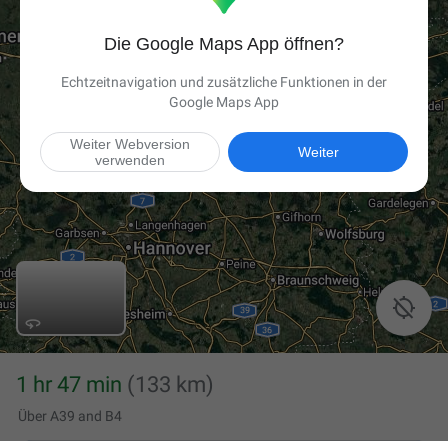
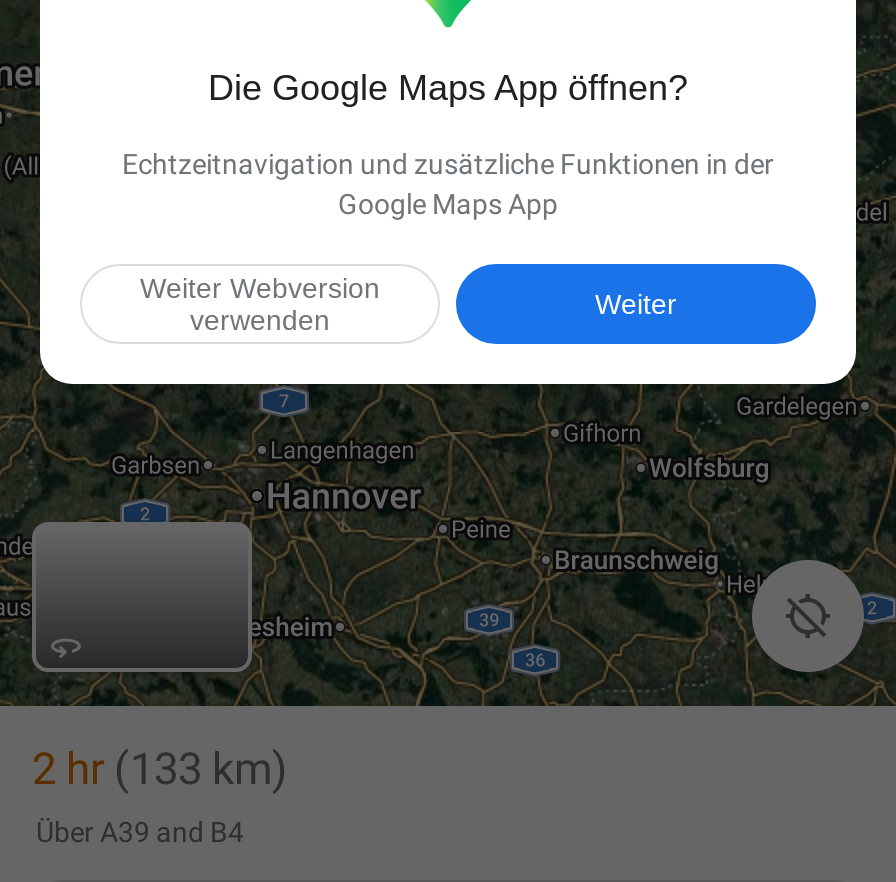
[16,372,214,397] 1 hr 47 min (133 km) -> [32,744,288,794] 2 hr (133 km)

